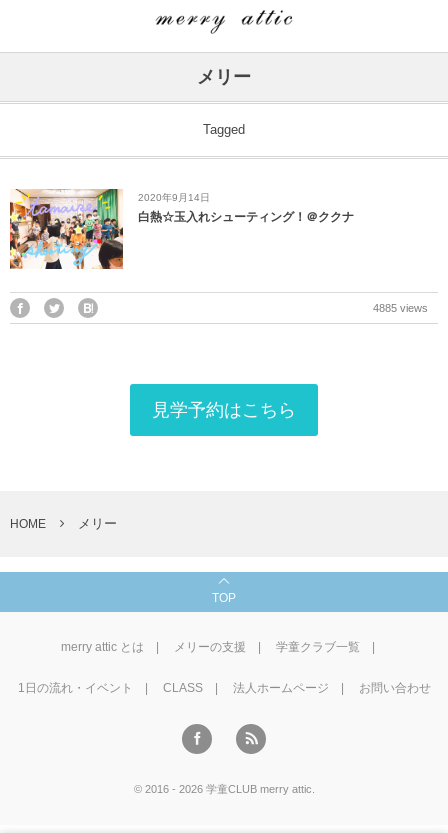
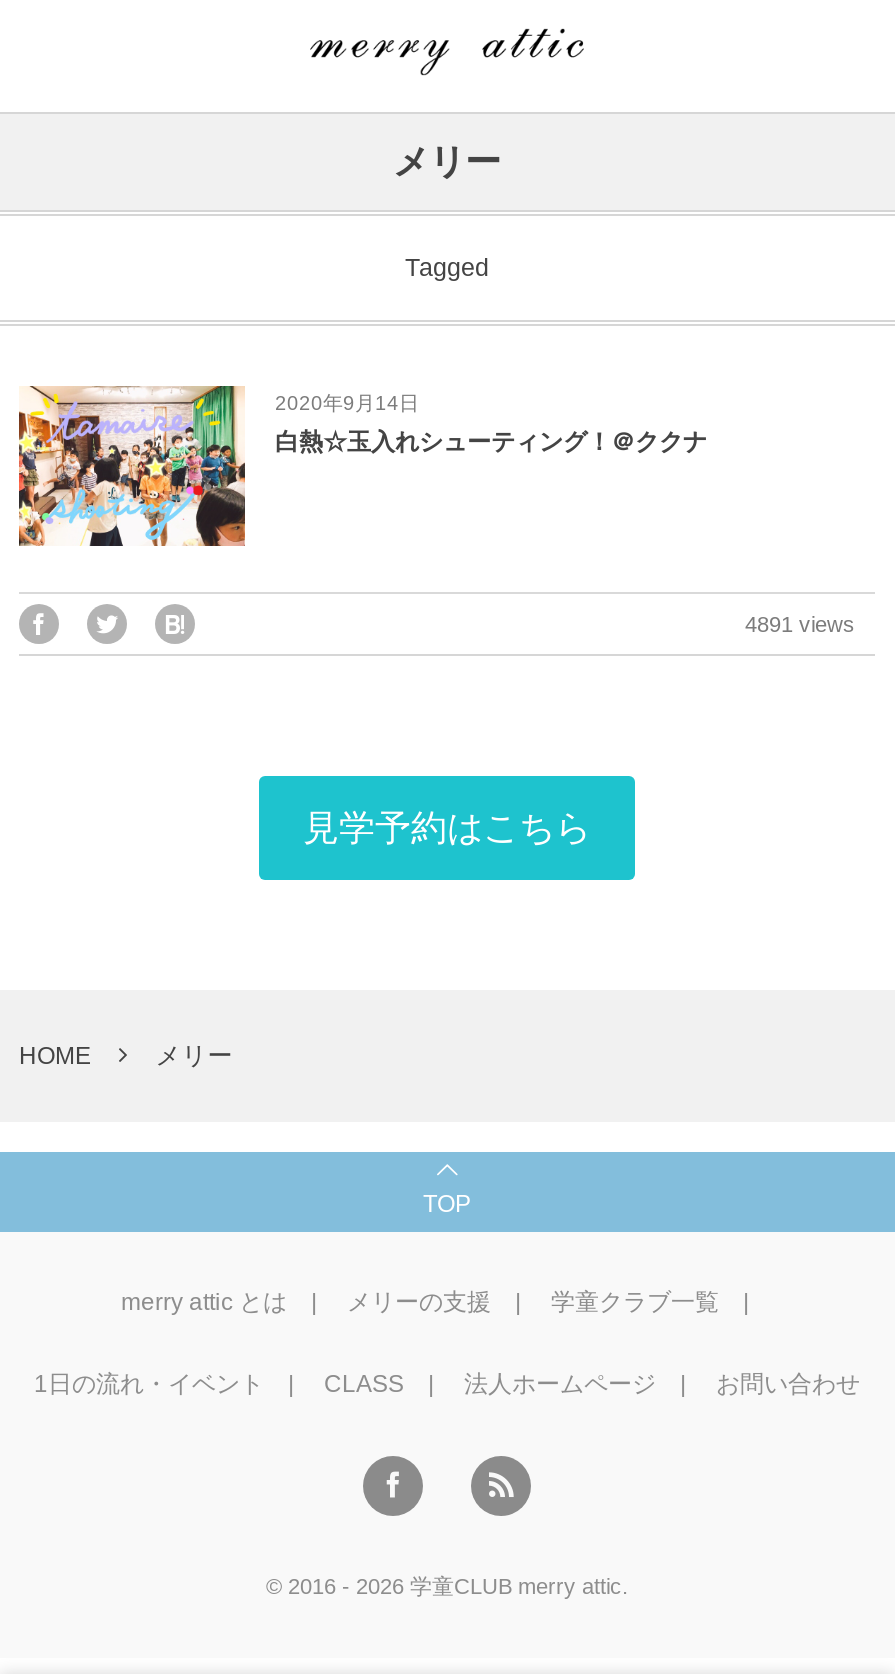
[373,302,428,314] 4885 views -> [745,612,855,636] 4891 views

